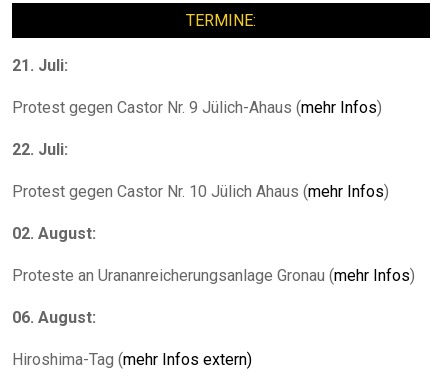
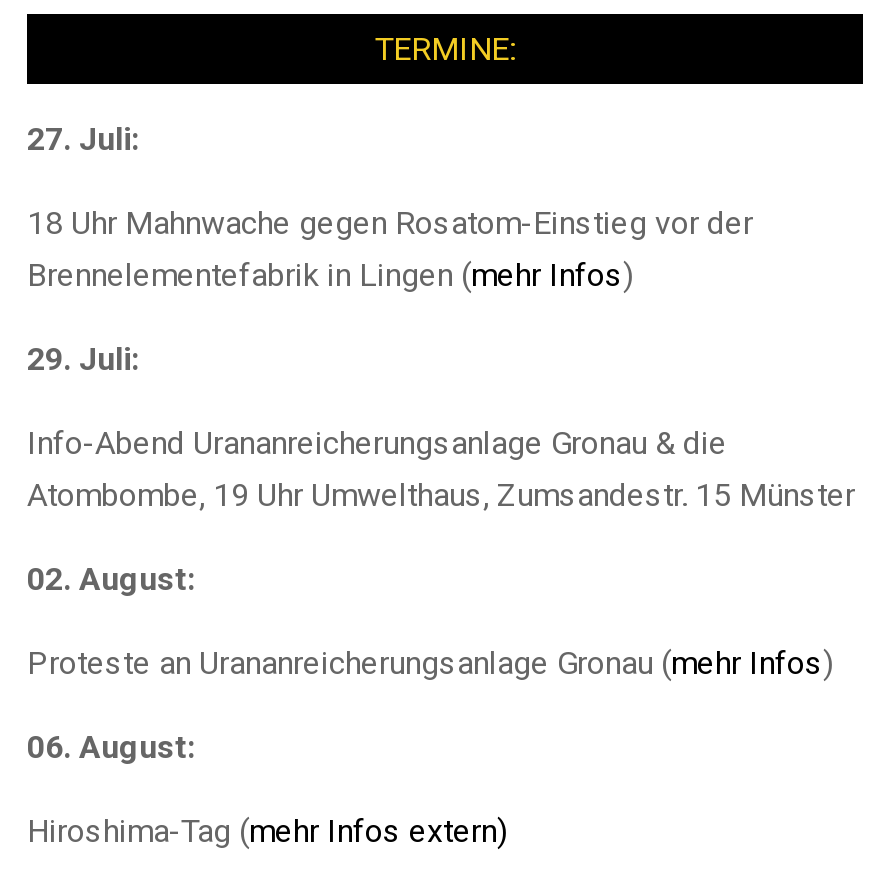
[12,56,68,75] 21. Juli: -> [27,120,139,158] 27. Juli:
[12,98,382,117] Protest gegen Castor Nr. 9 Jülich-Ahaus (mehr Infos) -> [27,204,753,294] 18 Uhr Mahnwache gegen Rosatom-Einstieg vor der | Brennelementefabrik in Lingen (mehr Infos)
[12,140,68,159] 22. Juli: -> [27,340,139,378] 29. Juli:
[12,182,389,201] Protest gegen Castor Nr. 10 Jülich Ahaus (mehr Infos) -> [27,424,855,514] Info-Abend Urananreicherungsanlage Gronau & die | Atombombe, 19 Uhr Umwelthaus, Zumsandestr. 15 Münster

